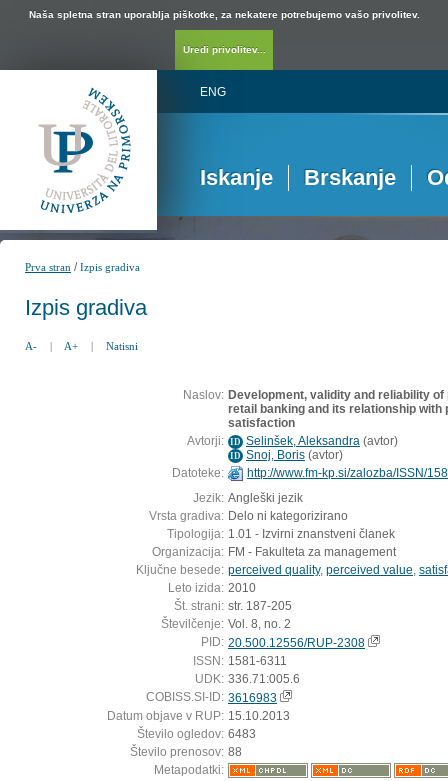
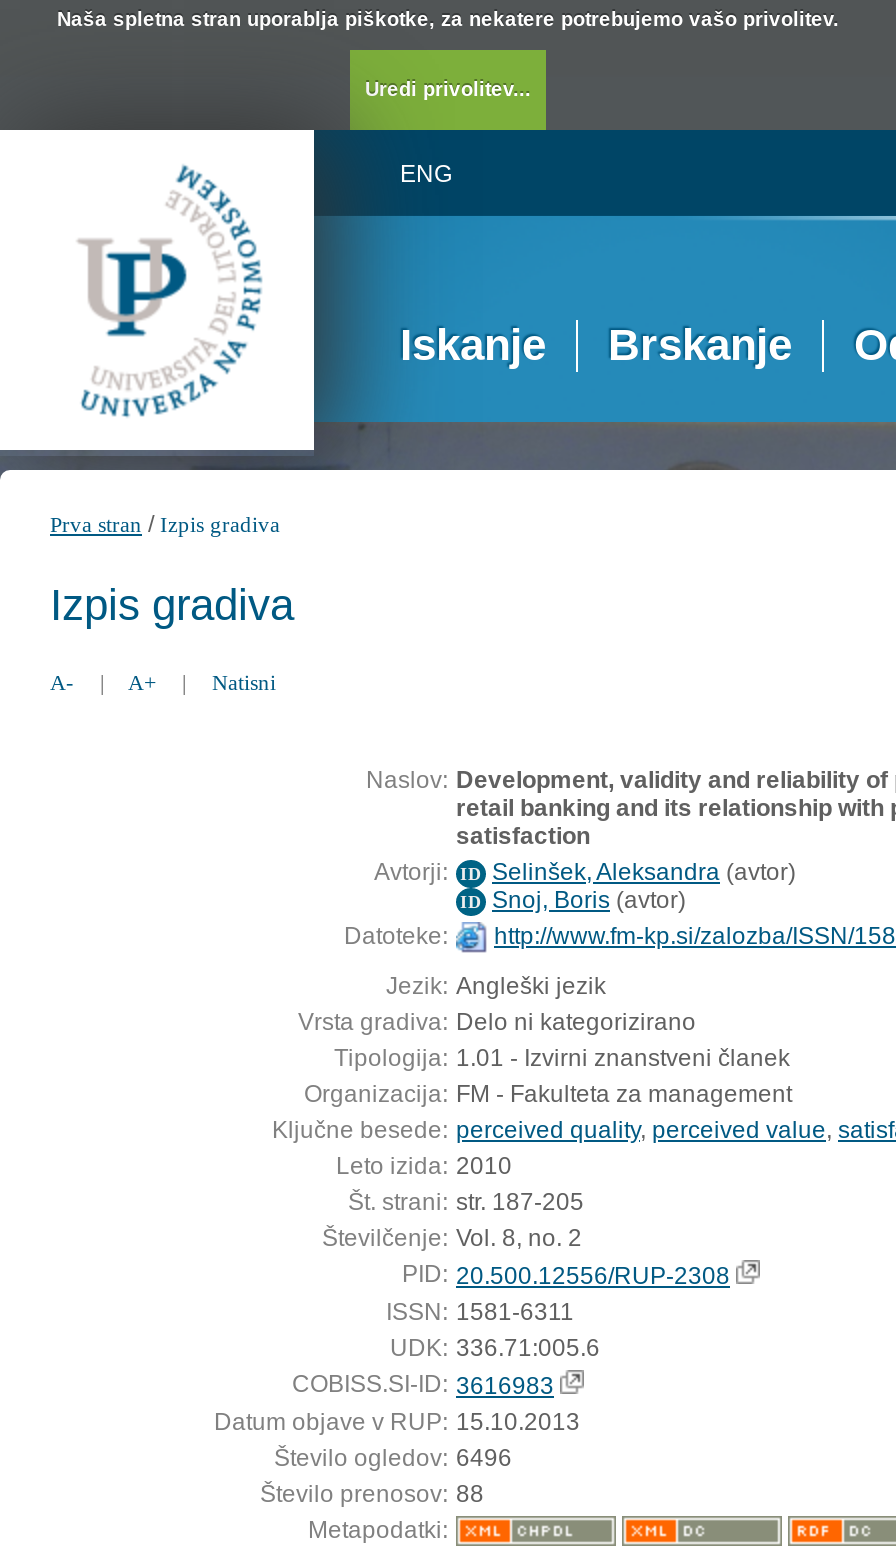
[137,726,256,740] Število ogledov: 6483 -> [274,1443,512,1471] Število ogledov: 6496

